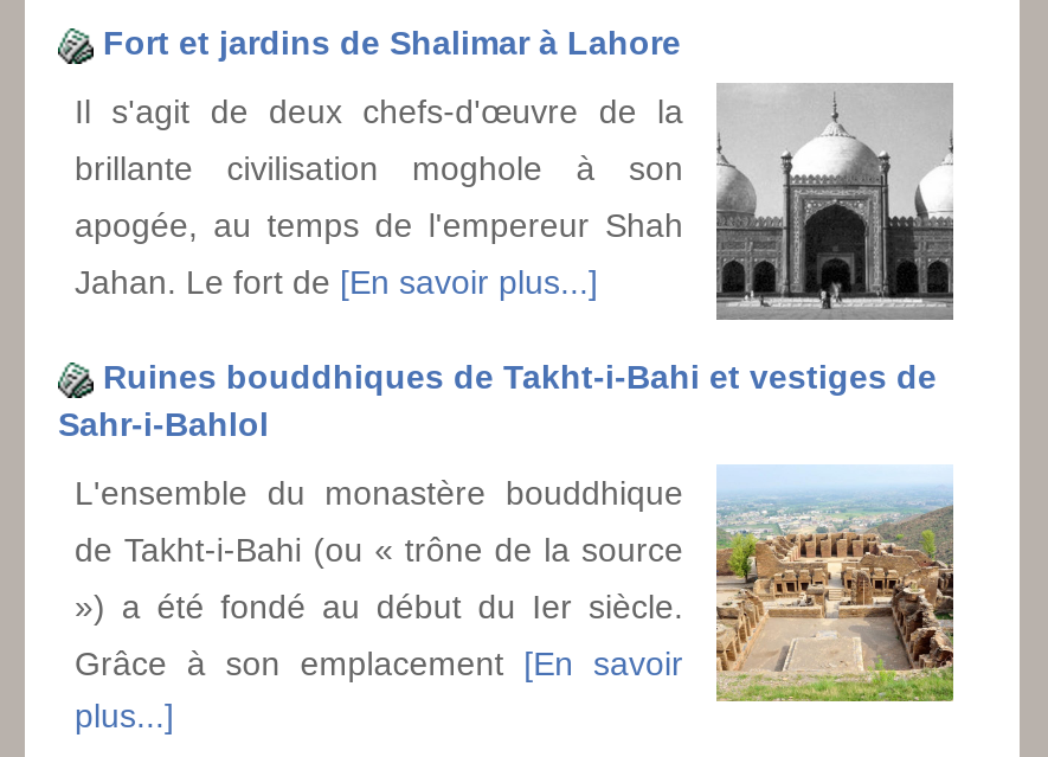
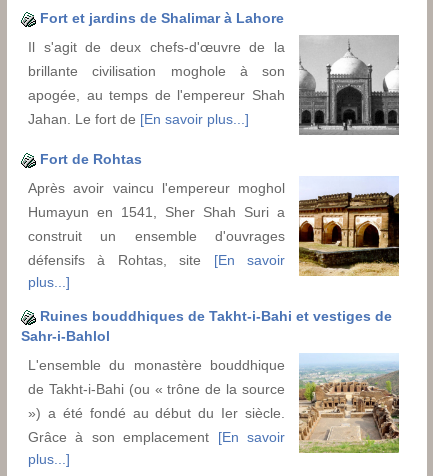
none -> [28,151,400,292] [image] | Fort de Rohtas | Après avoir vaincu l'empereur moghol | Humayun en 1541, Sher Shah Suri a | construit un ensemble d'ouvrages | défensifs à Rohtas, site [En savoir | plus...]

